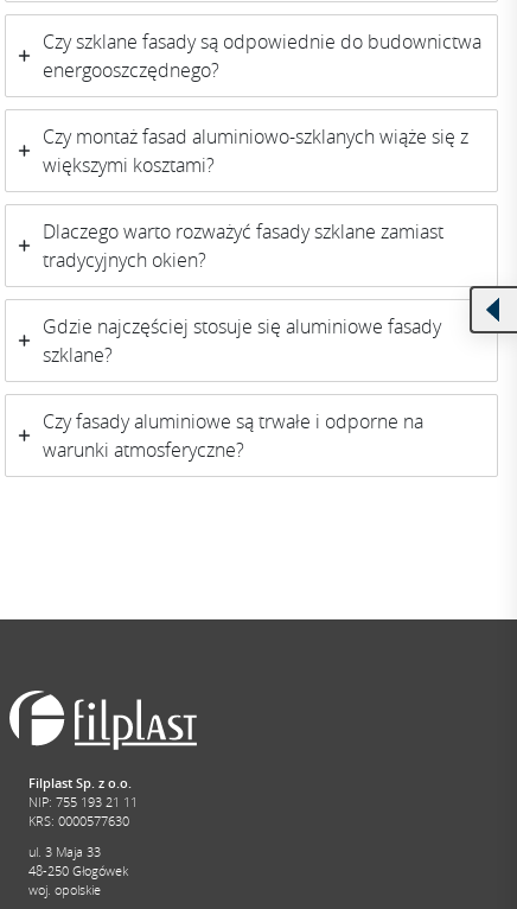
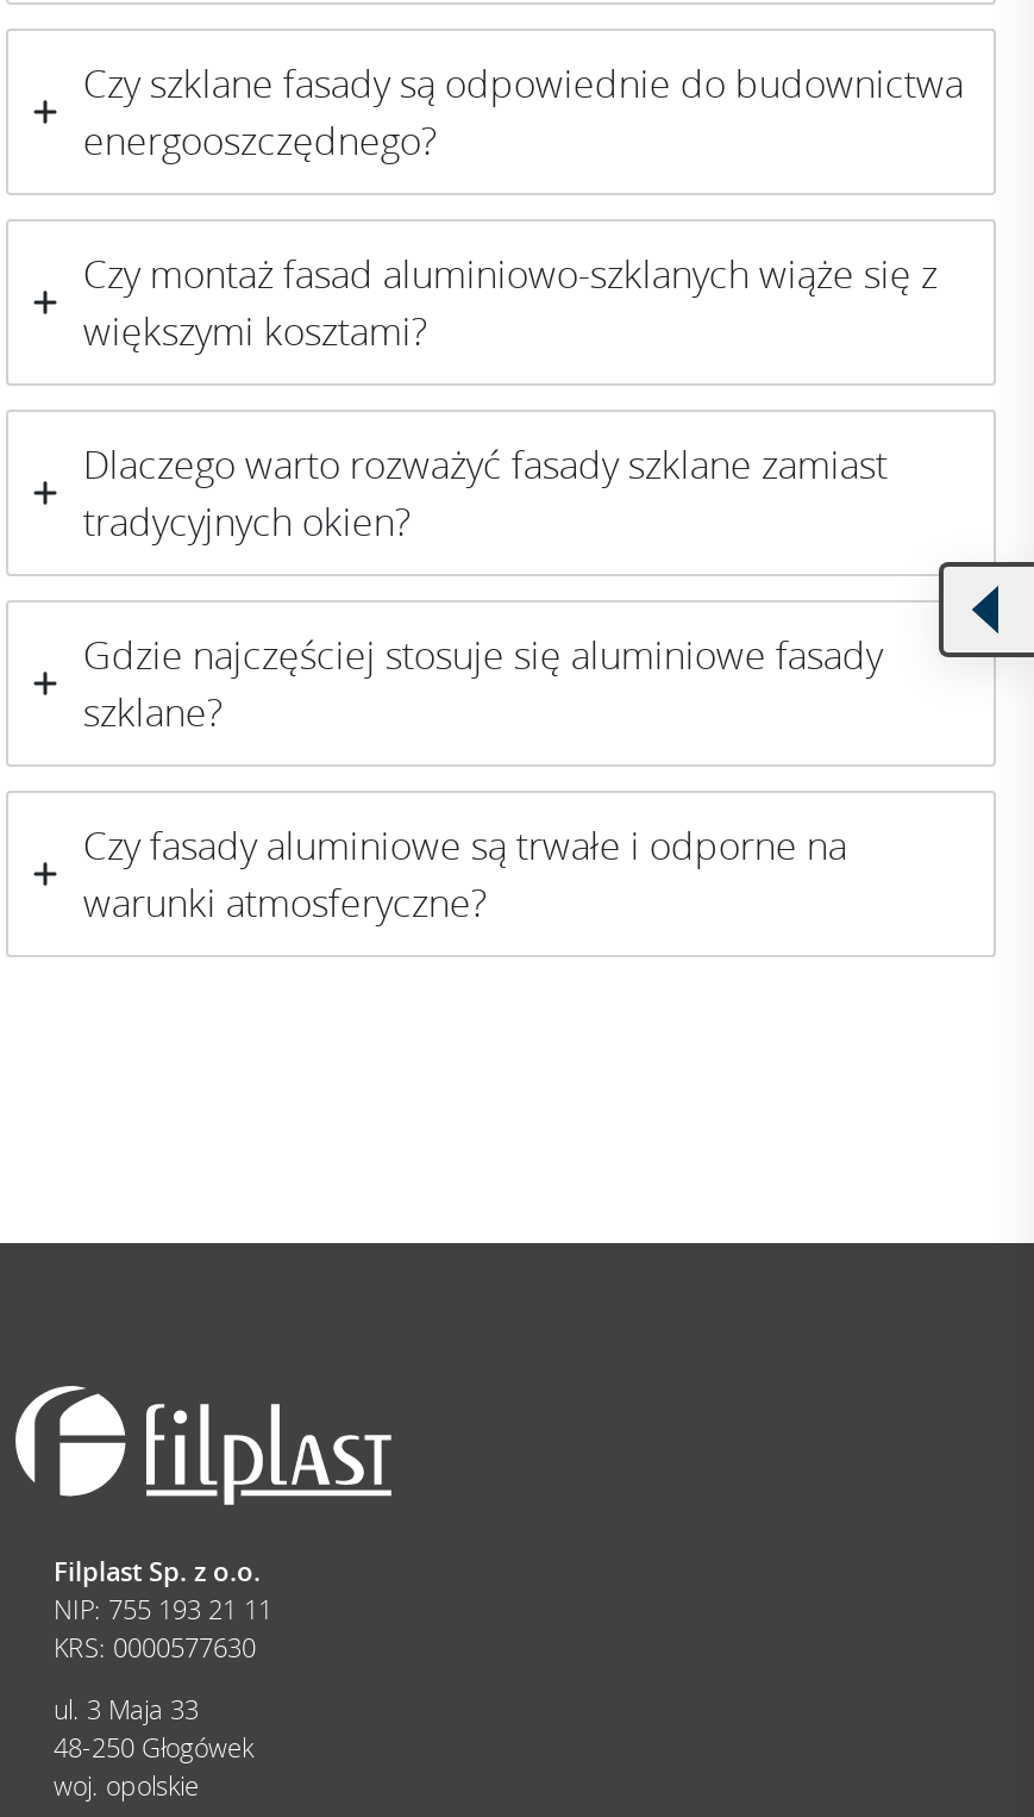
[468,280,513,335] [image] -> [936,560,1027,669] [image]

